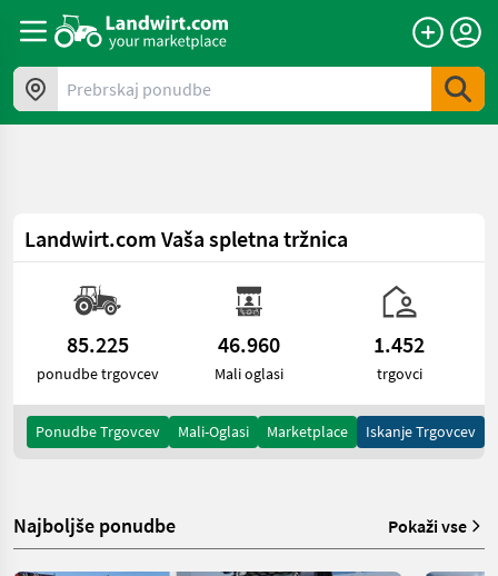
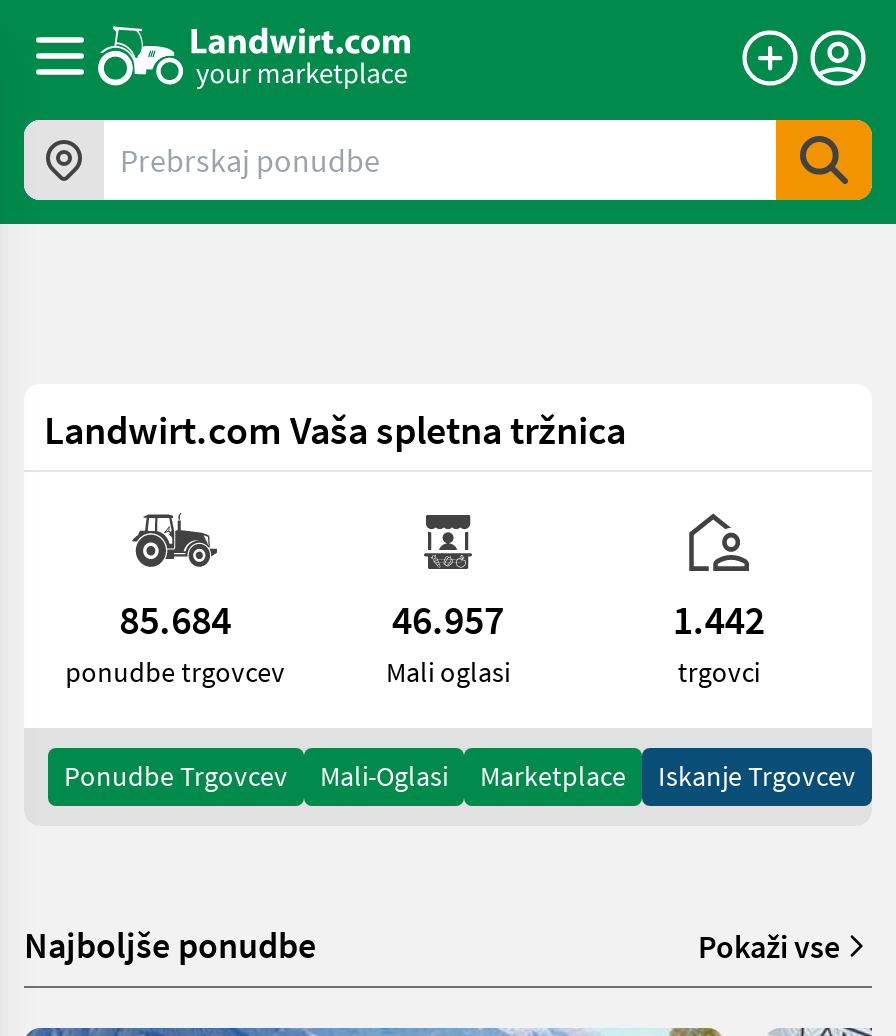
[66,330,129,358] 85.225 -> [119,594,231,644] 85.684
[218,330,280,358] 46.960 -> [392,594,504,644] 46.957
[374,330,425,358] 1.452 -> [673,594,765,644] 1.442

